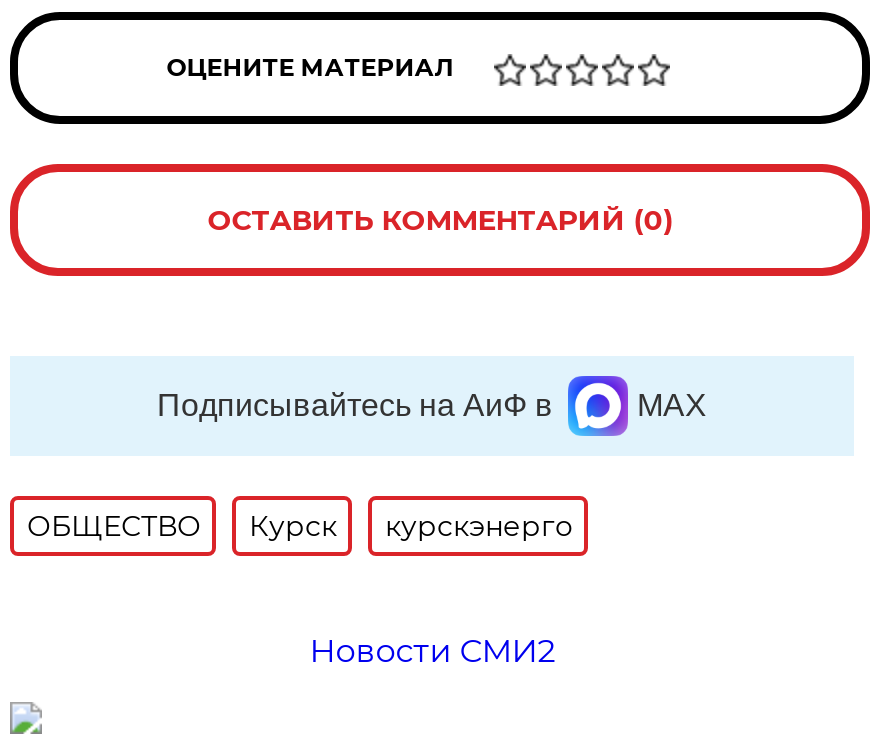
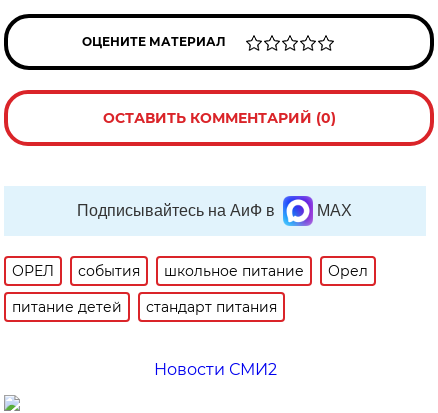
[27,508,573,544] ОБЩЕСТВО | Курск | курскэнерго -> [12,262,368,316] ОРЕЛ | события | школьное питание | Орел | питание детей | стандарт питания

